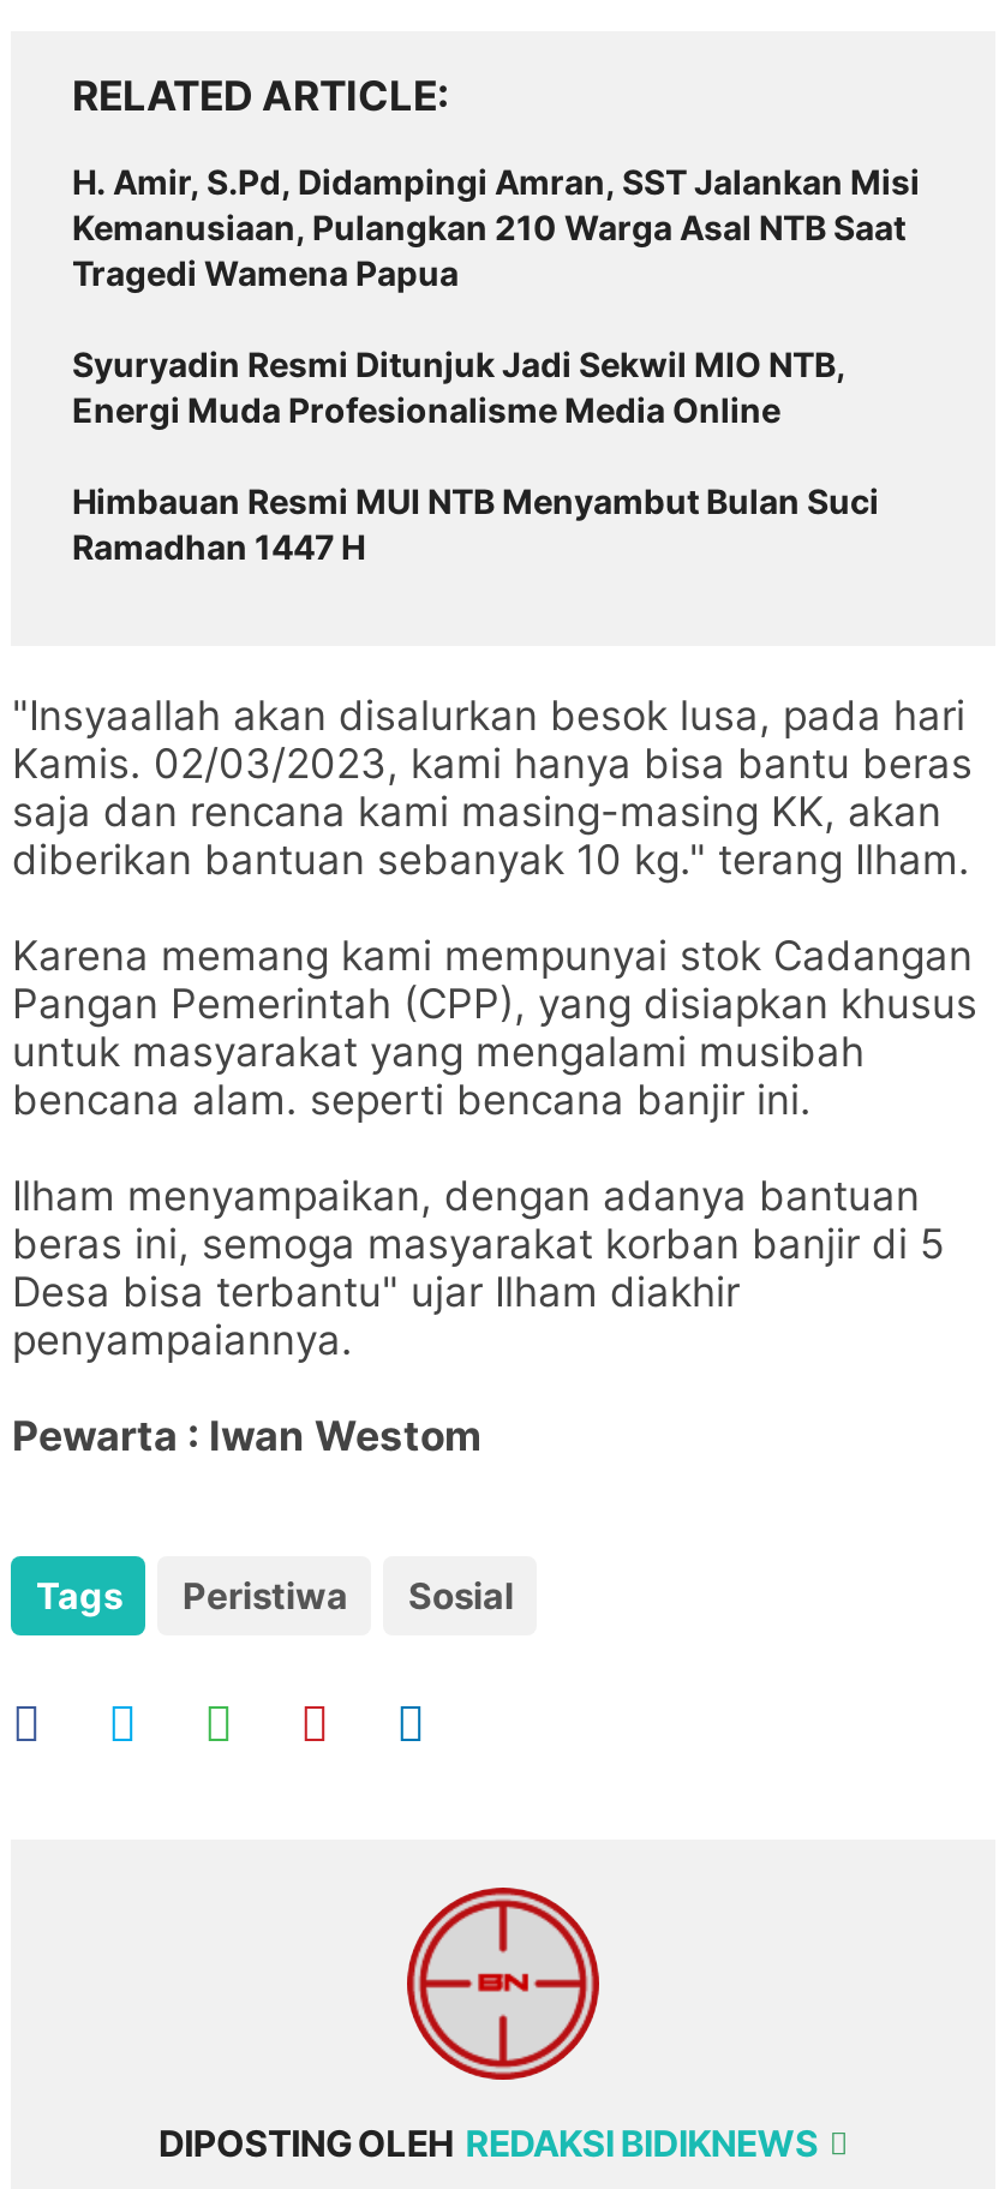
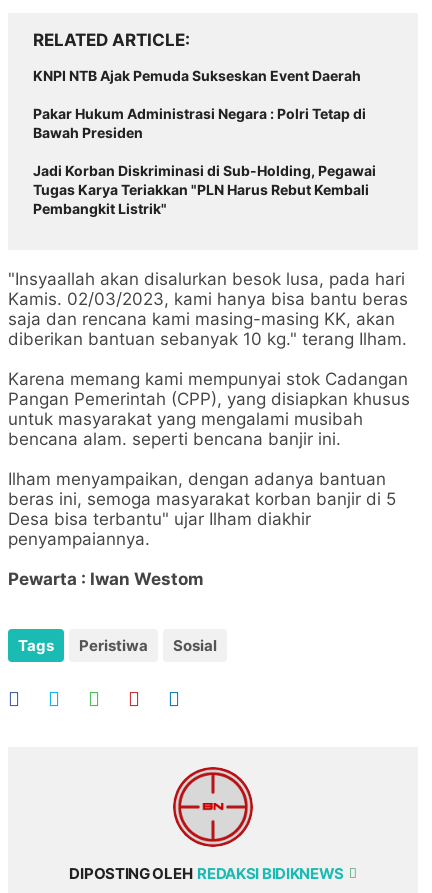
[72,160,920,292] H. Amir, S.Pd, Didampingi Amran, SST Jalankan Misi | Kemanusiaan, Pulangkan 210 Warga Asal NTB Saat | Tragedi Wamena Papua -> [33,66,361,83] KNPI NTB Ajak Pemuda Sukseskan Event Daerah
[72,342,845,429] Syuryadin Resmi Ditunjuk Jadi Sekwil MIO NTB, | Energi Muda Profesionalisme Media Online -> [33,104,366,140] Pakar Hukum Administrasi Negara : Polri Tetap di | Bawah Presiden
[72,479,879,566] Himbauan Resmi MUI NTB Menyambut Bulan Suci | Ramadhan 1447 H -> [33,161,376,216] Jadi Korban Diskriminasi di Sub-Holding, Pegawai | Tugas Karya Teriakkan "PLN Harus Rebut Kembali | Pembangkit Listrik"

